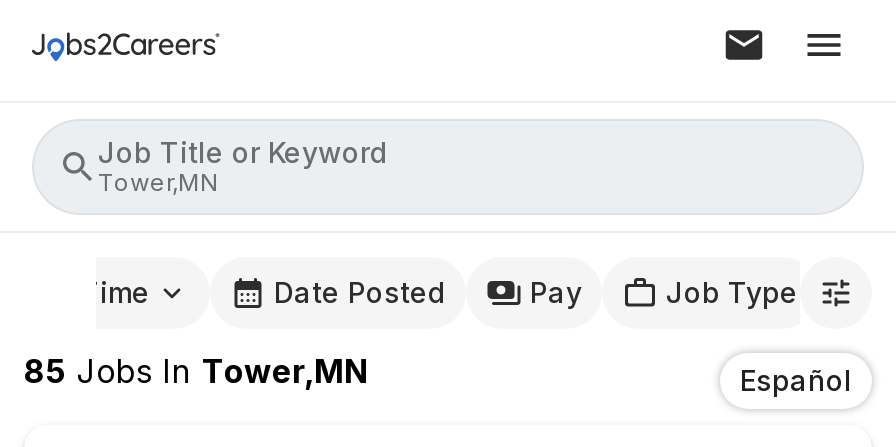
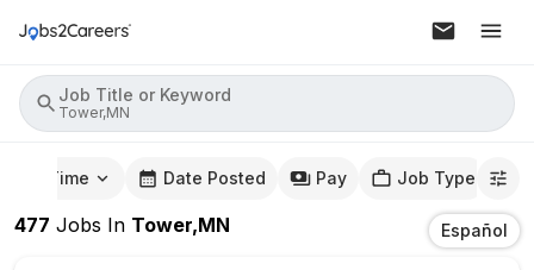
[24,351,368,391] 85 Jobs In Tower,MN -> [14,213,230,237] 477 Jobs In Tower,MN

